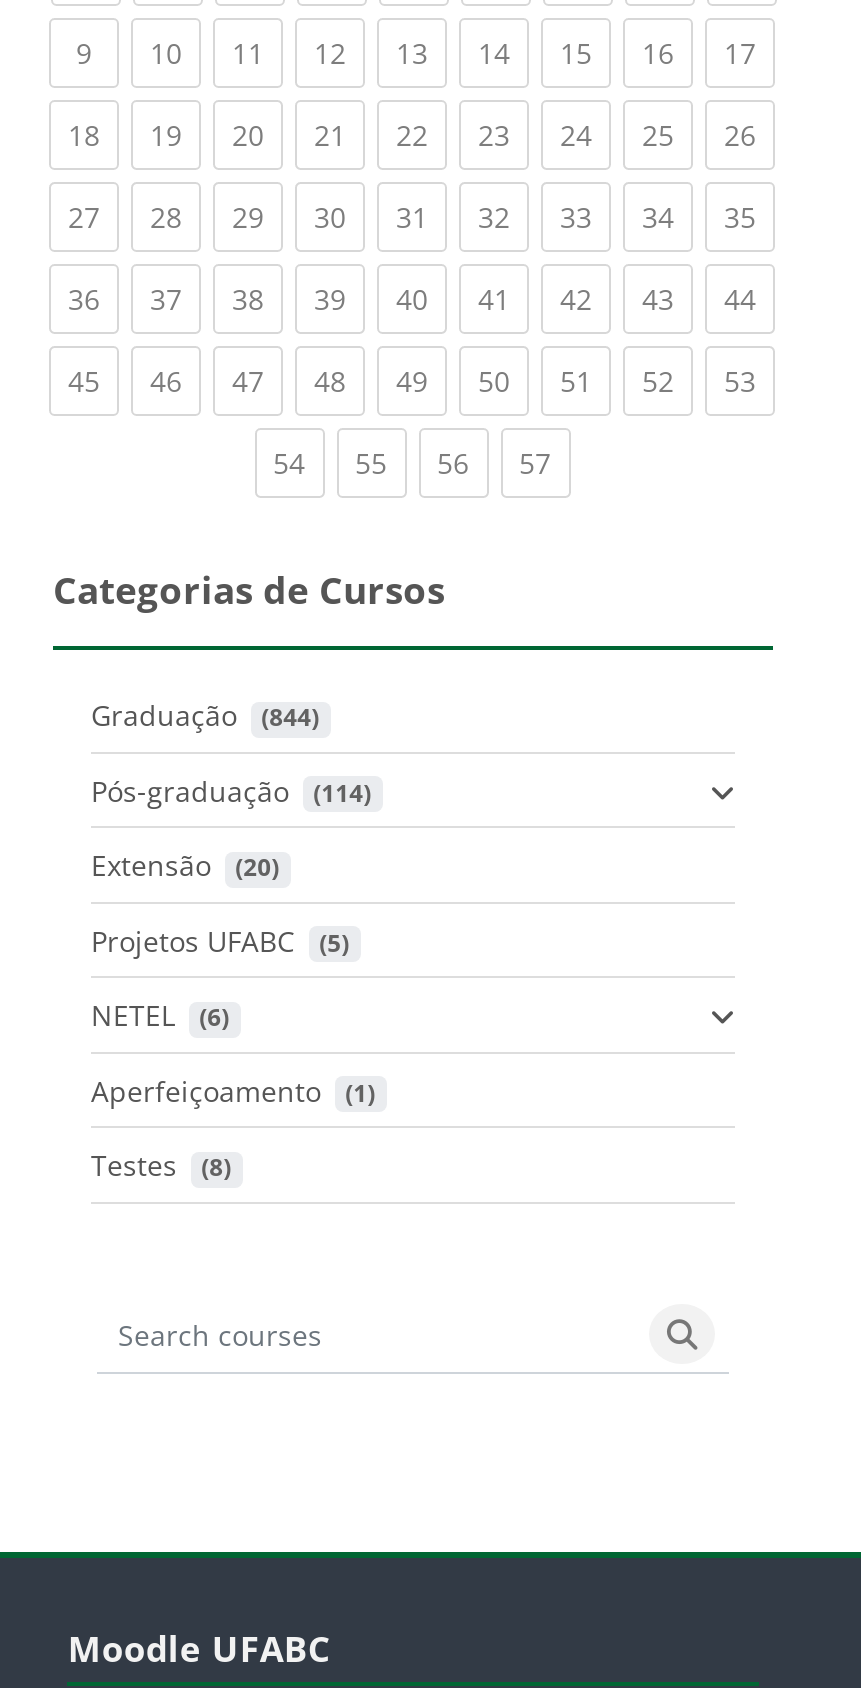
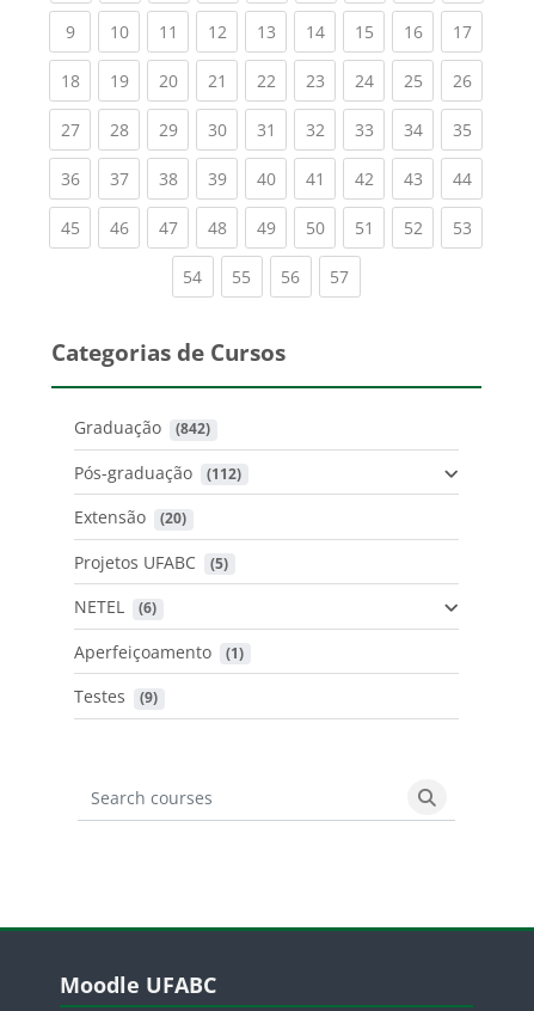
[91,697,319,735] Graduação (844) -> [74,416,210,439] Graduação (842)
[91,772,371,810] Pós-graduação (114) -> [74,461,241,484] Pós-graduação (112)
[91,1147,231,1185] Testes (8) -> [74,685,158,708] Testes (9)

